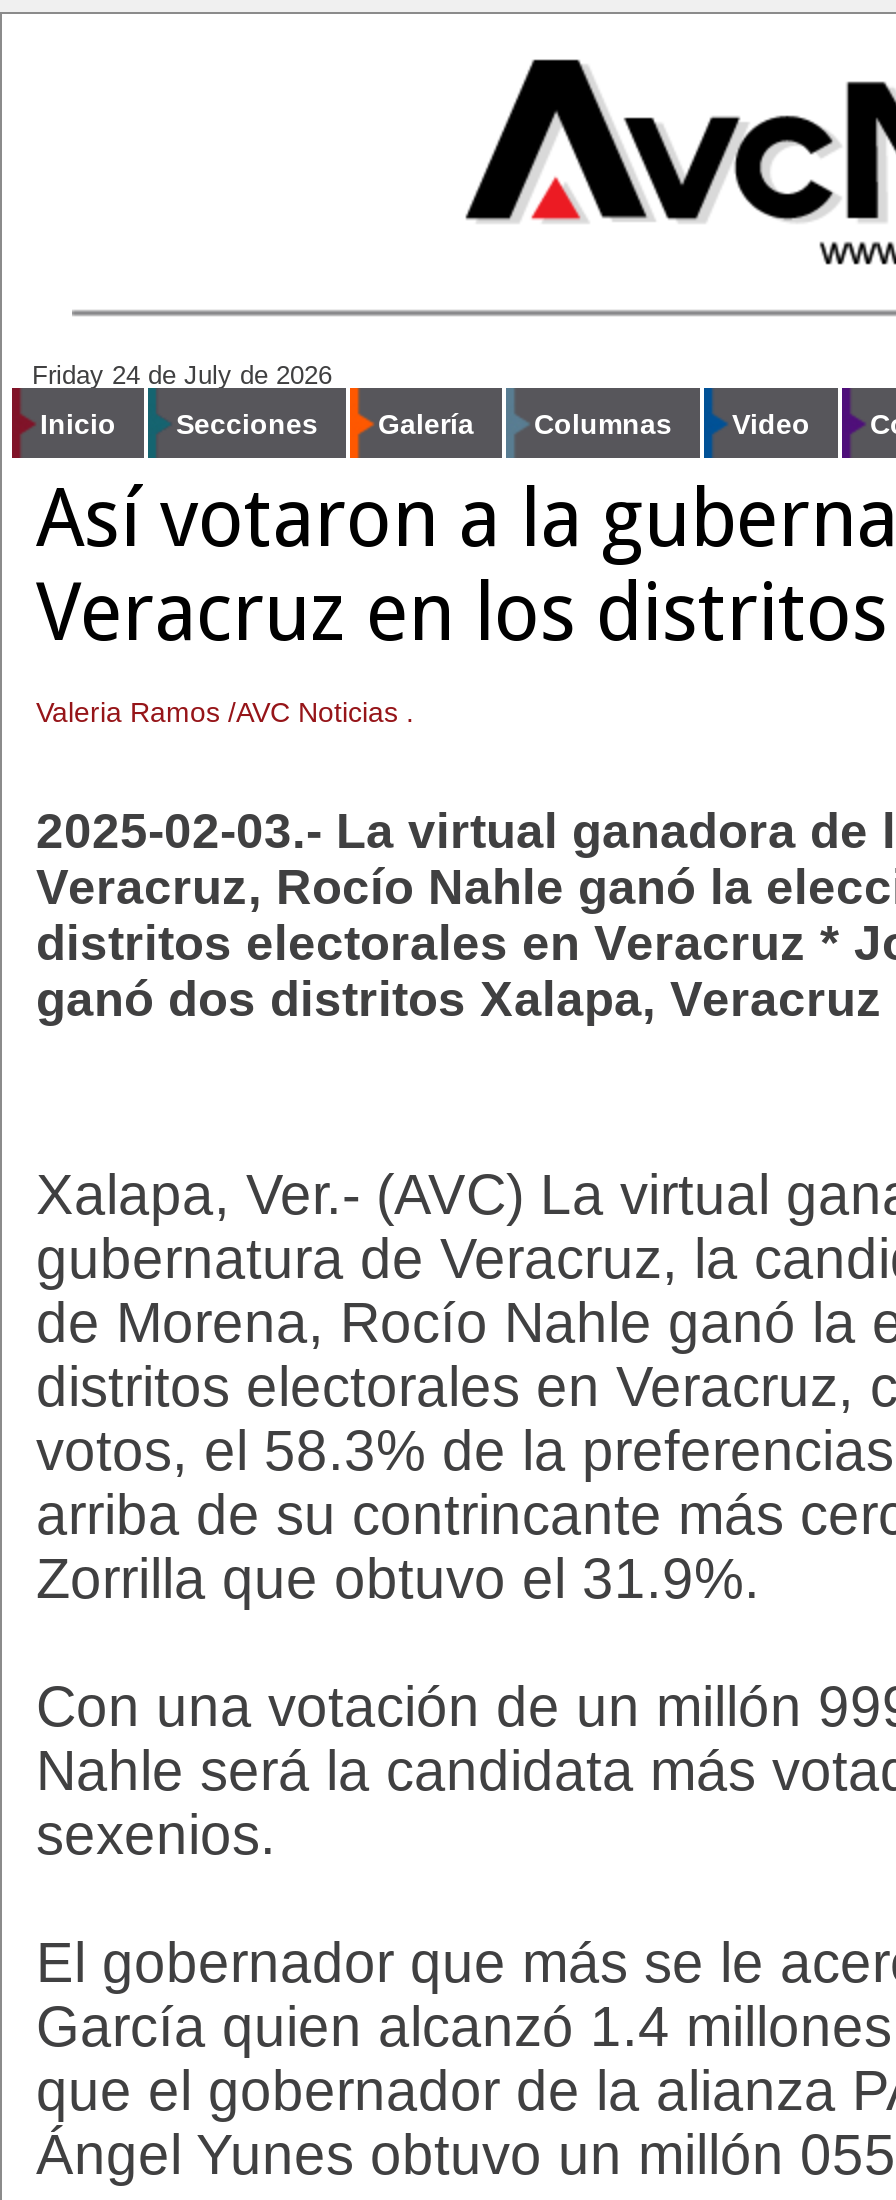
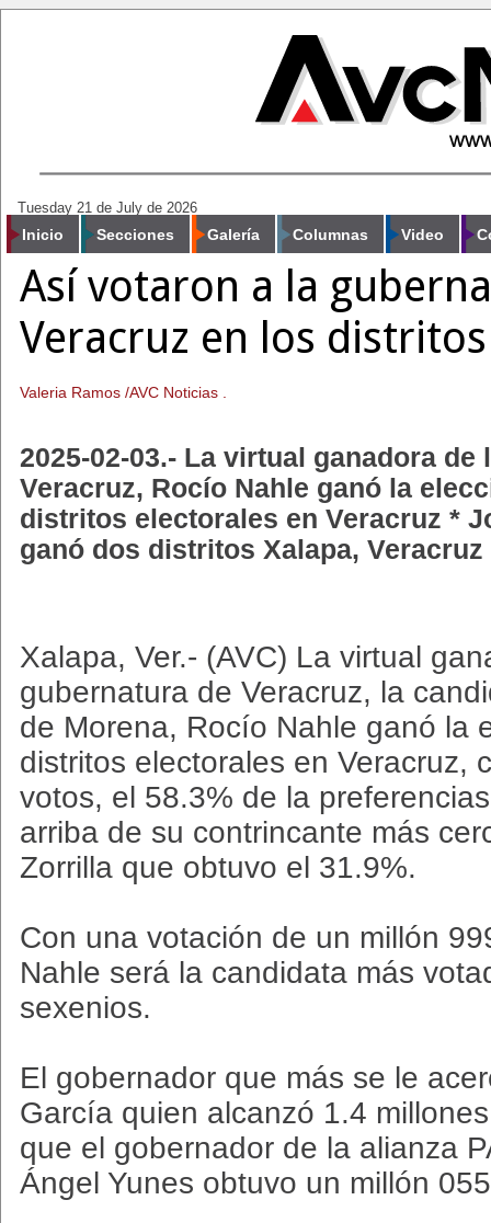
[32,360,332,390] Friday 24 de July de 2026 -> [18,199,197,216] Tuesday 21 de July de 2026

